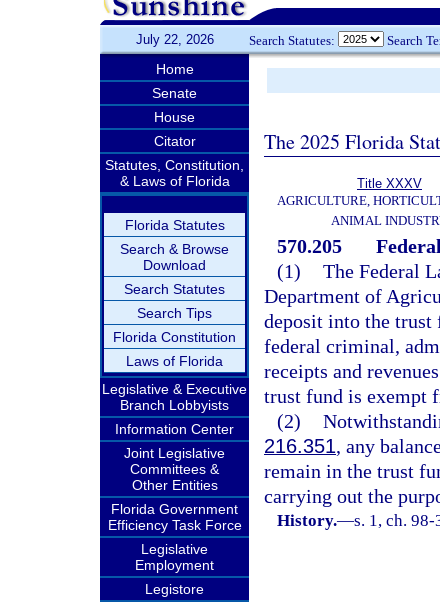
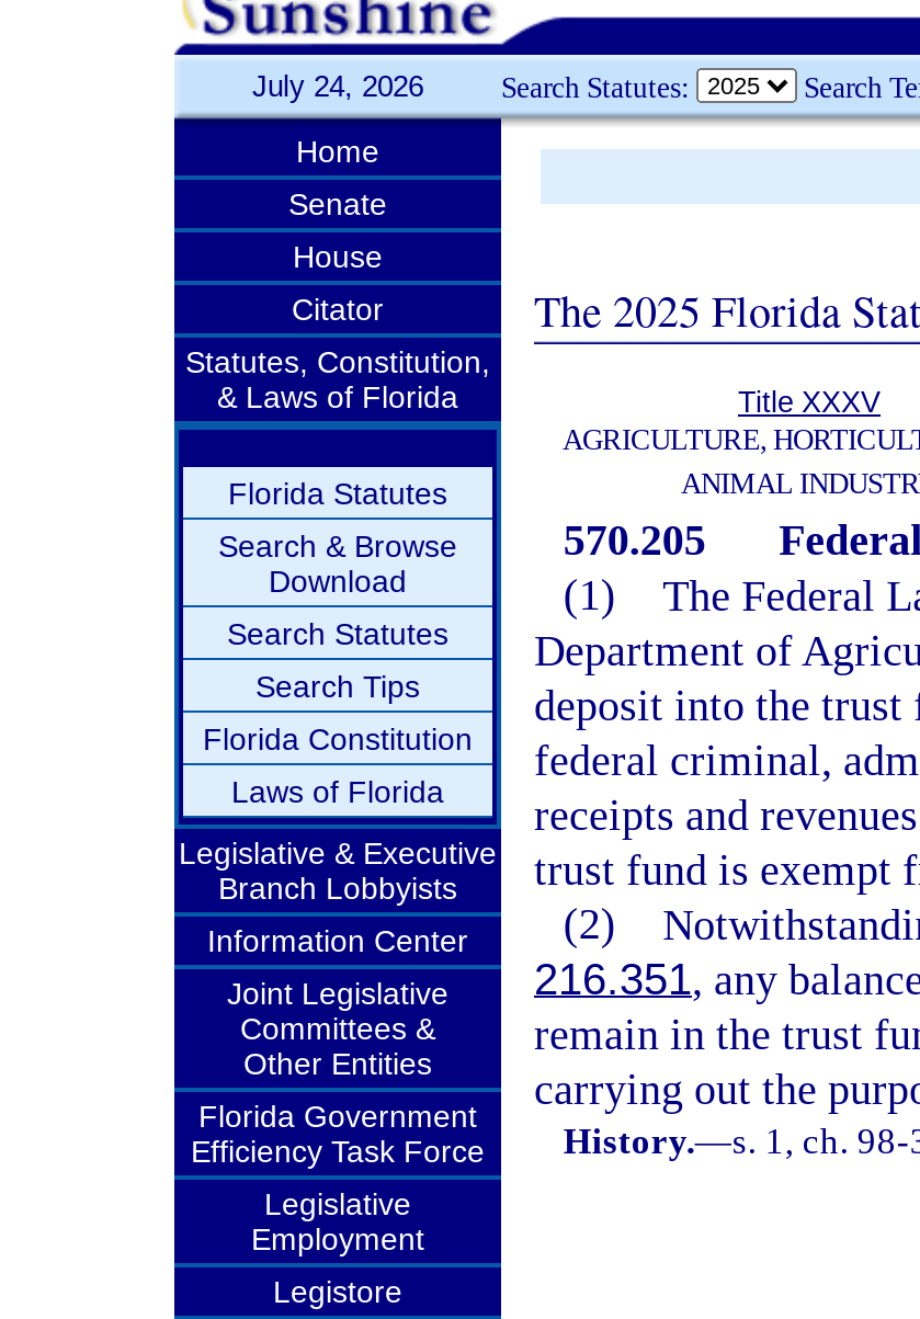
[135,32,213,47] July 22, 2026 -> [252,70,423,103] July 24, 2026

